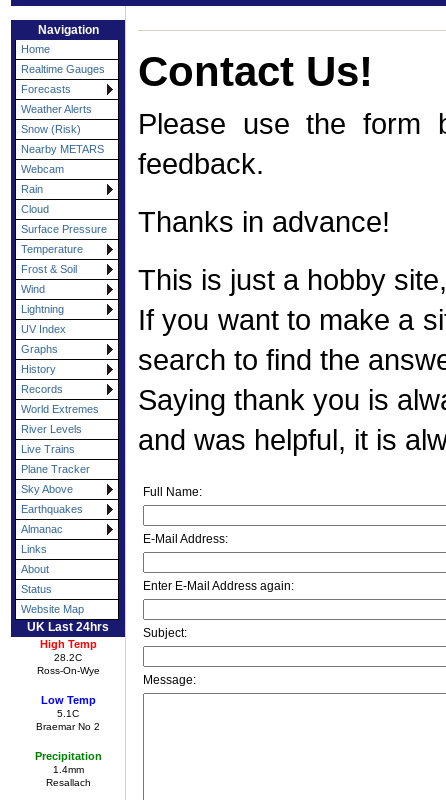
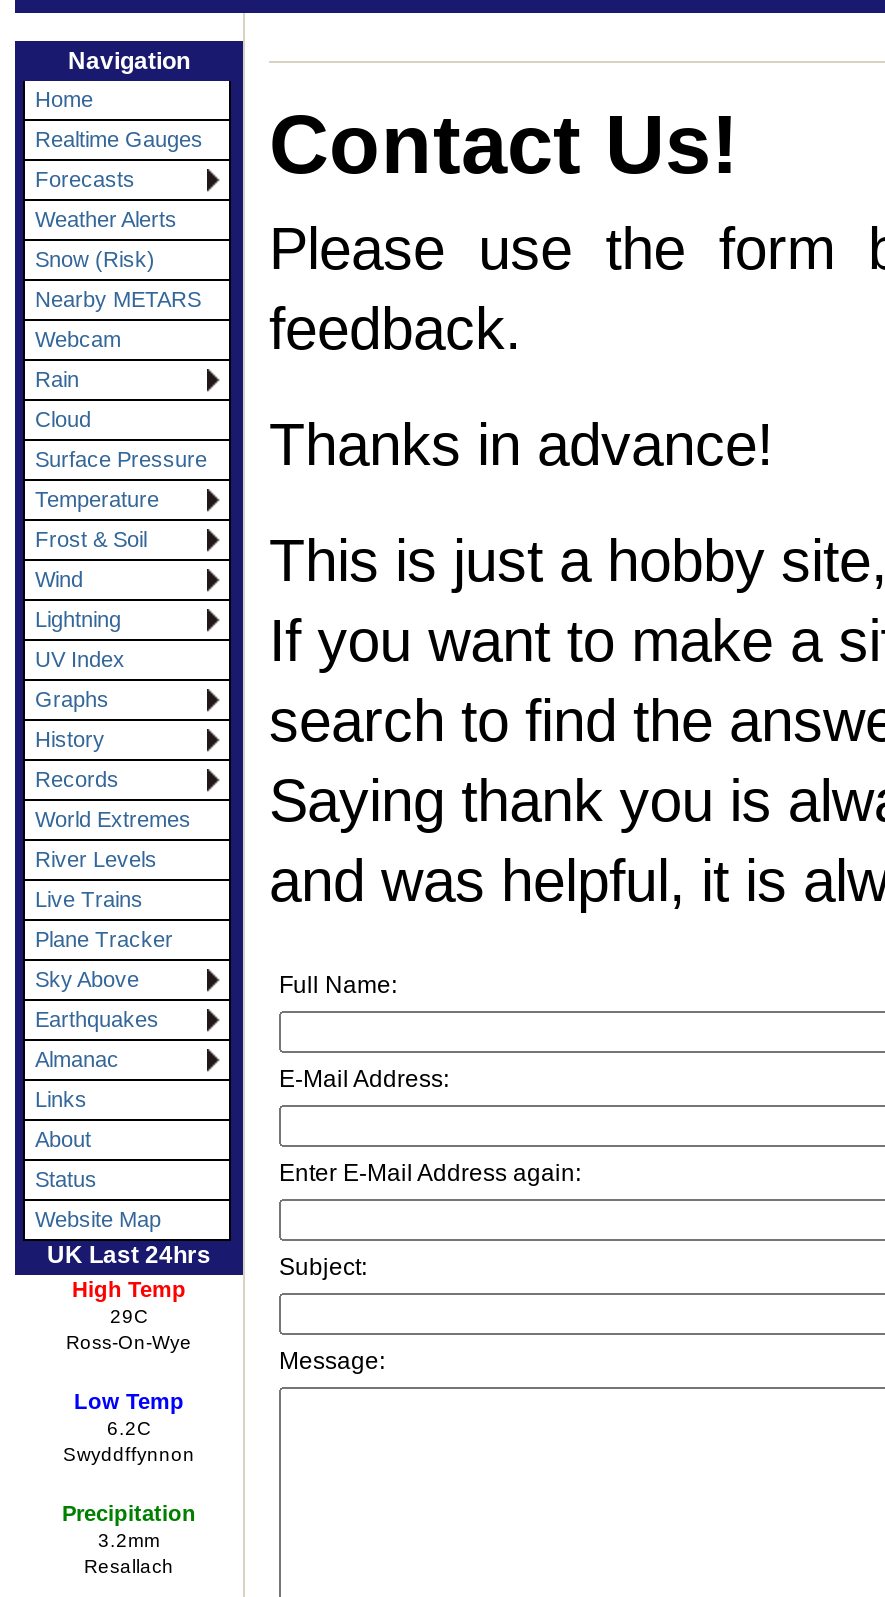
[54,652,82,663] 28.2C -> [110,1306,148,1328] 29C
[36,708,100,732] 5.1C | Braemar No 2 -> [63,1418,195,1466] 6.2C | Swyddffynnon
[52,764,83,775] 1.4mm -> [98,1530,160,1552] 3.2mm

